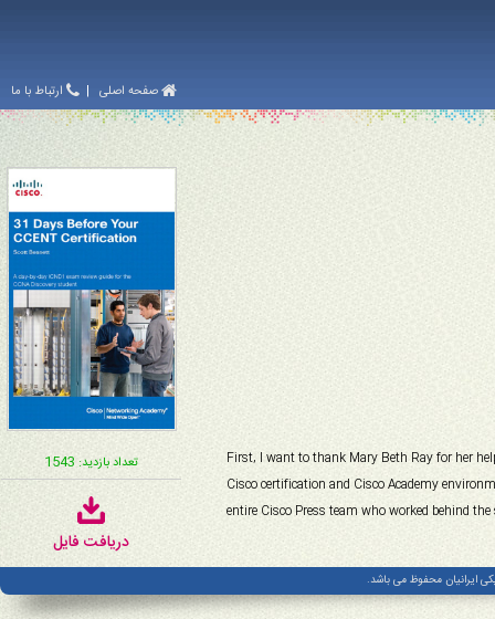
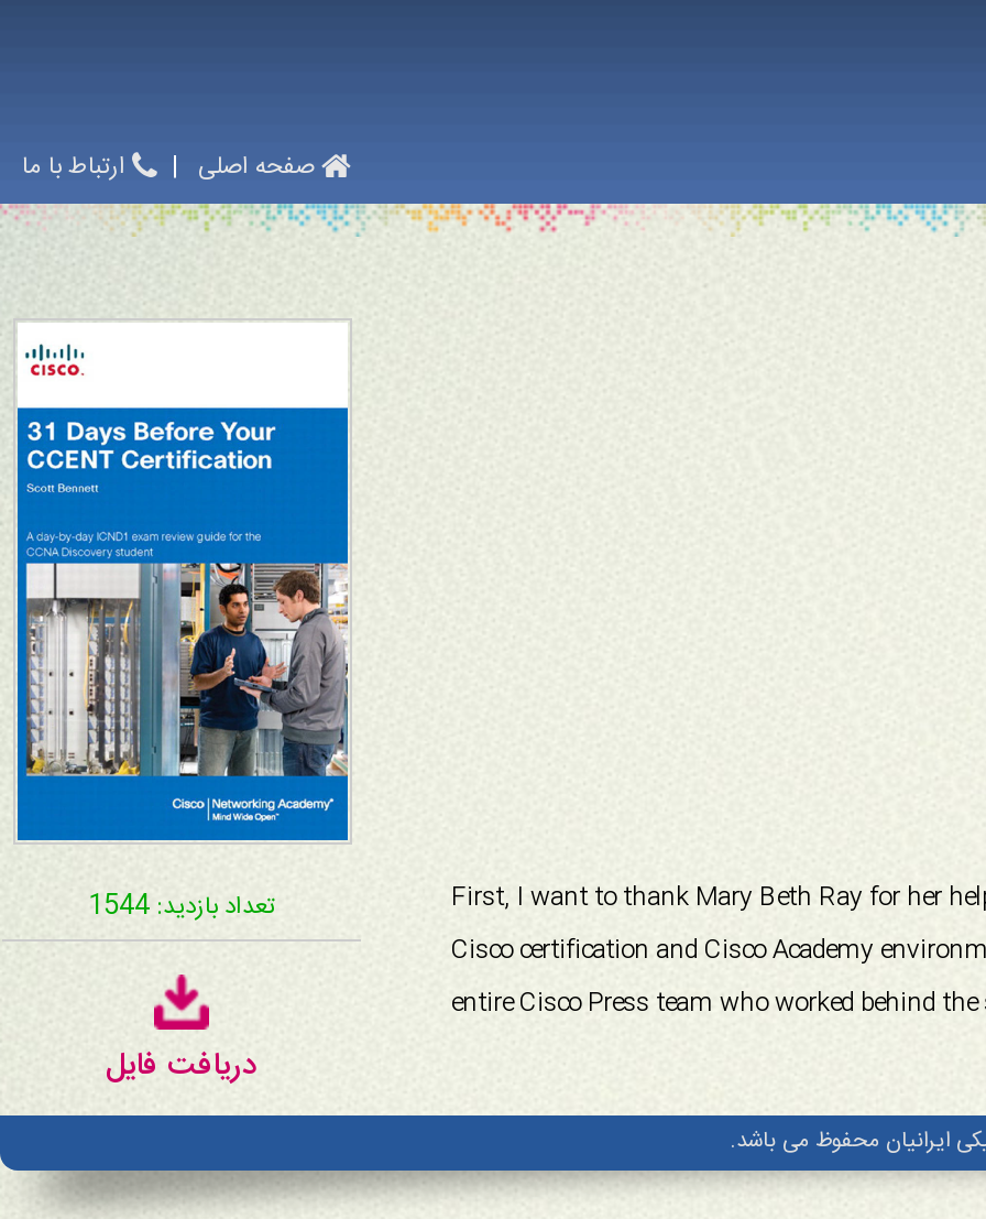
[44,451,138,473] تعداد بازدید: 1543 -> [88,884,275,928] تعداد بازدید: 1544

